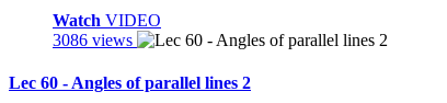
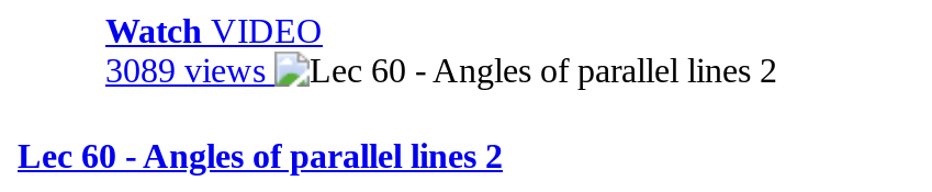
[53,31,137,49] 3086 views -> [105,52,274,89] 3089 views

